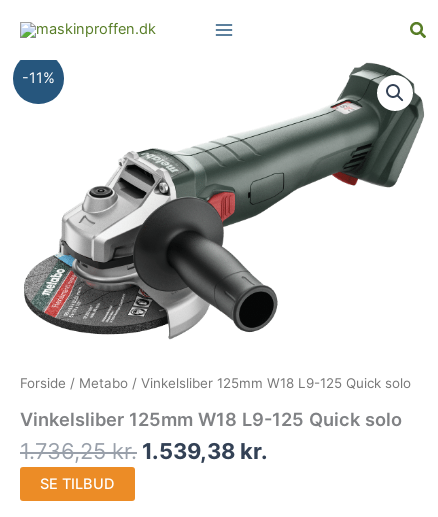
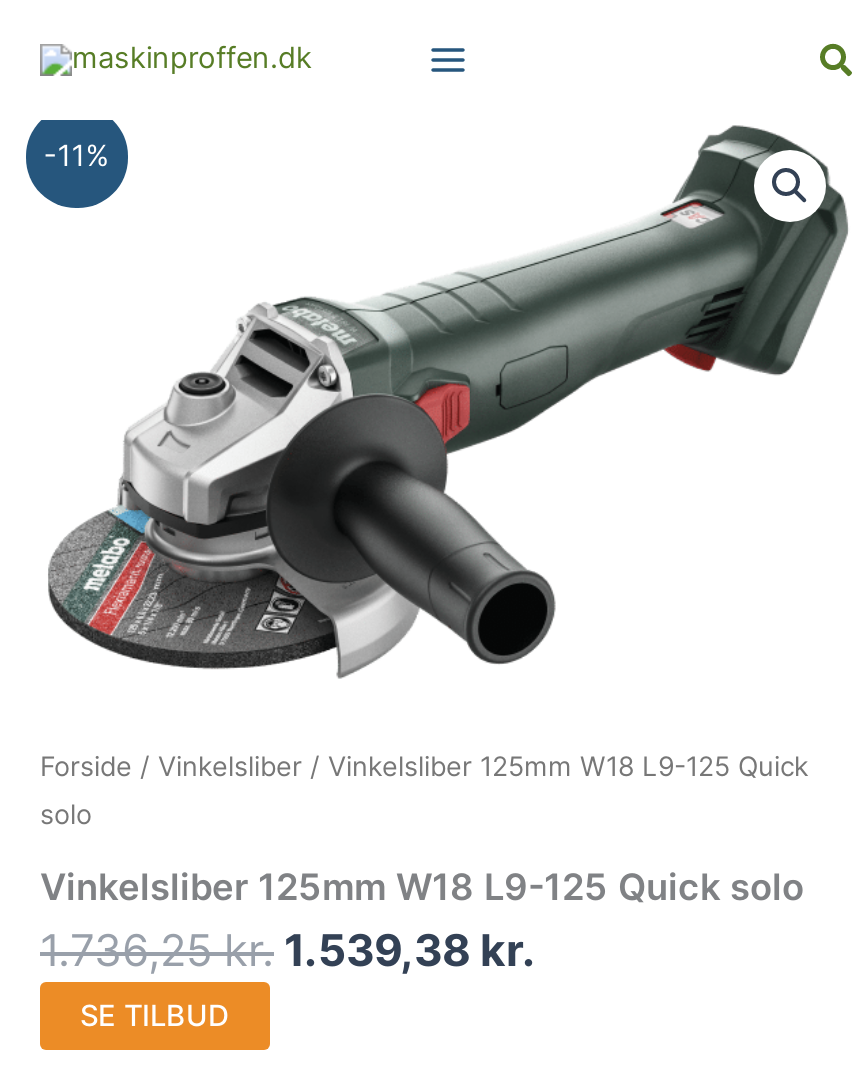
[20,375,411,391] Forside / Metabo / Vinkelsliber 125mm W18 L9-125 Quick solo -> [40,751,808,831] Forside / Vinkelsliber / Vinkelsliber 125mm W18 L9-125 Quick | solo

